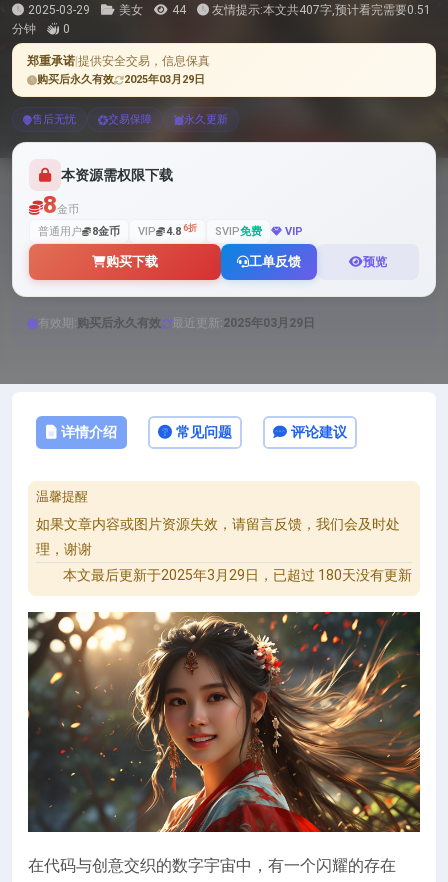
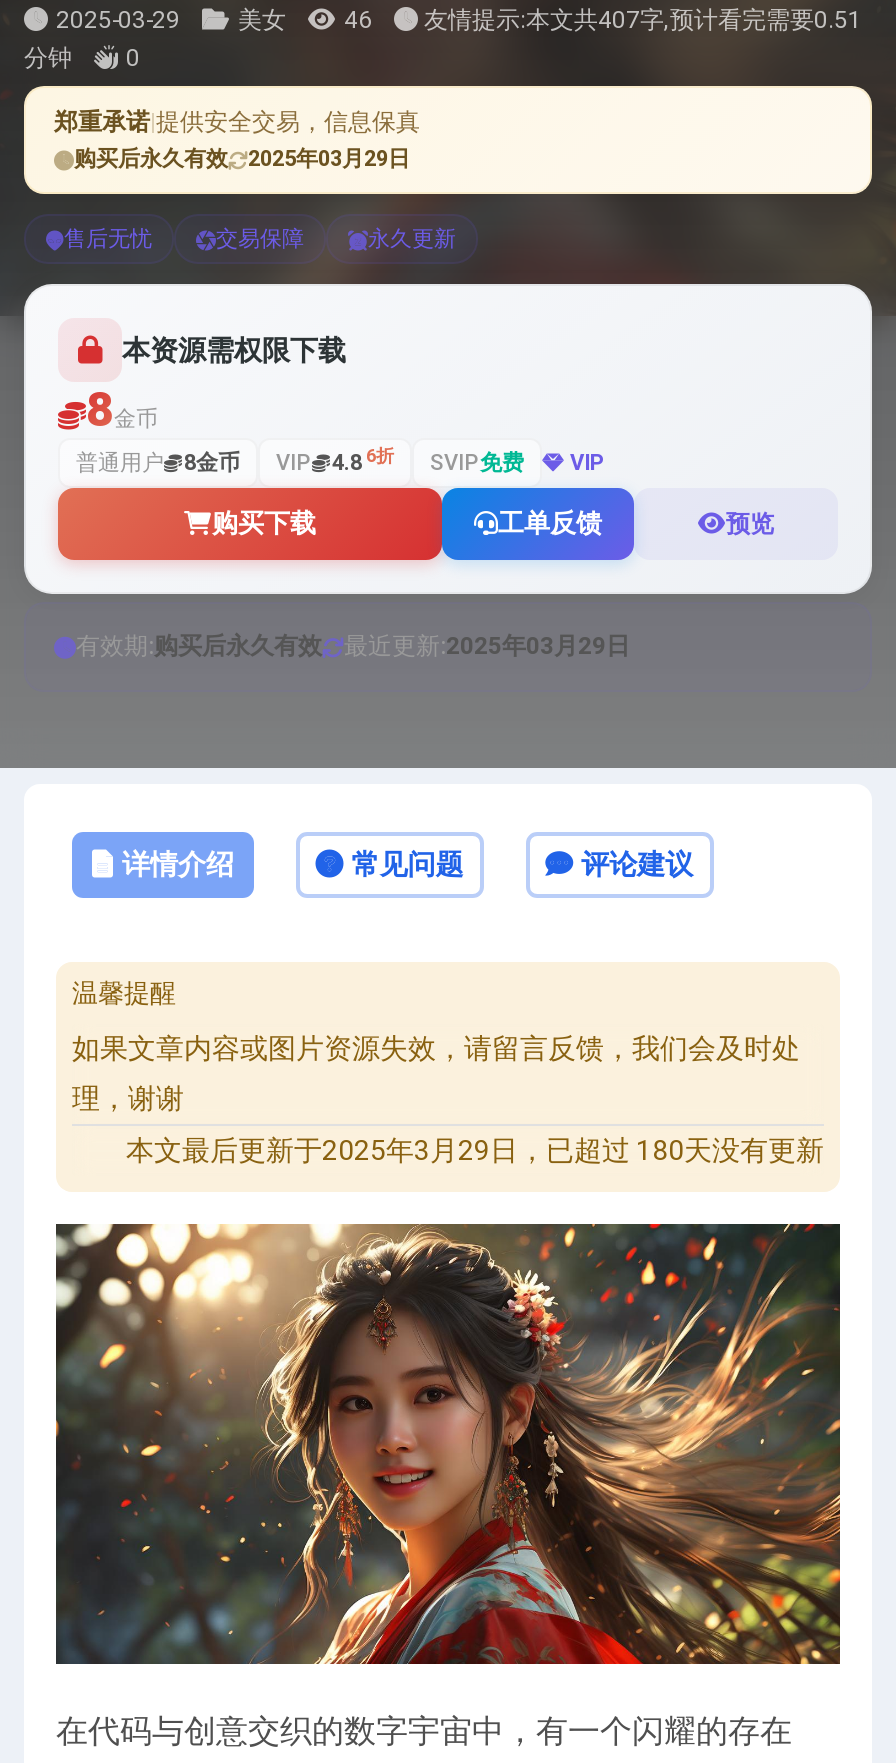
[172,3,431,17] 44 友情提示:本文共407字,预计看完需要0.51 -> [344,6,862,34] 46 友情提示:本文共407字,预计看完需要0.51

